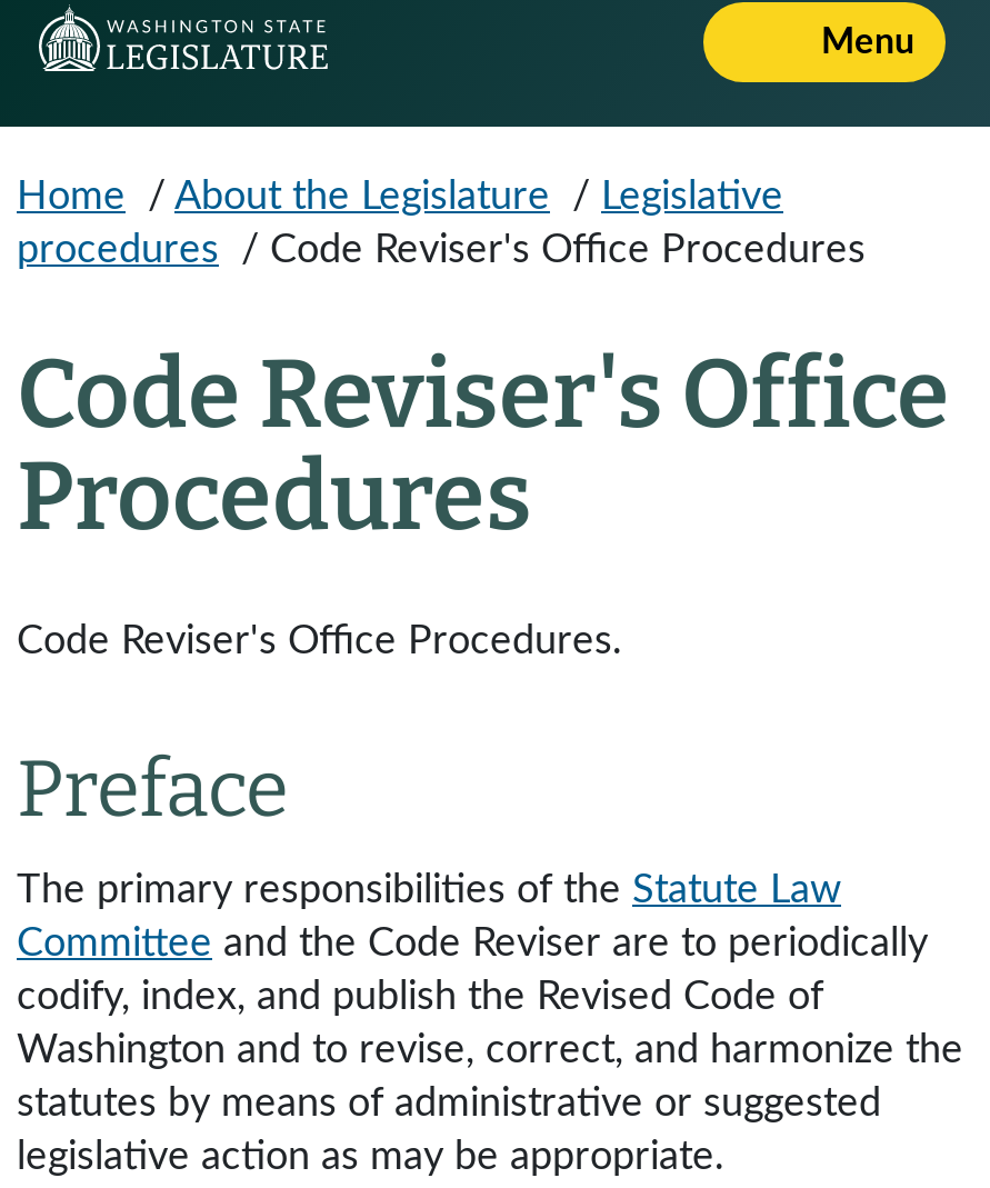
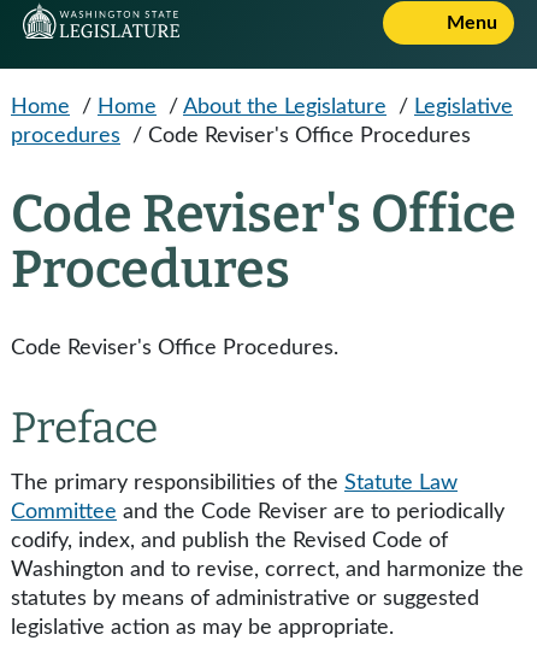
[17,178,783,218] Home / About the Legislature / Legislative -> [11,96,513,118] Home / Home / About the Legislature / Legislative

